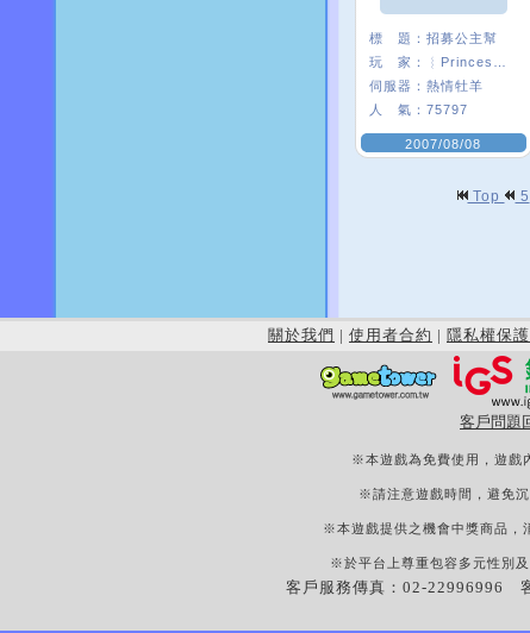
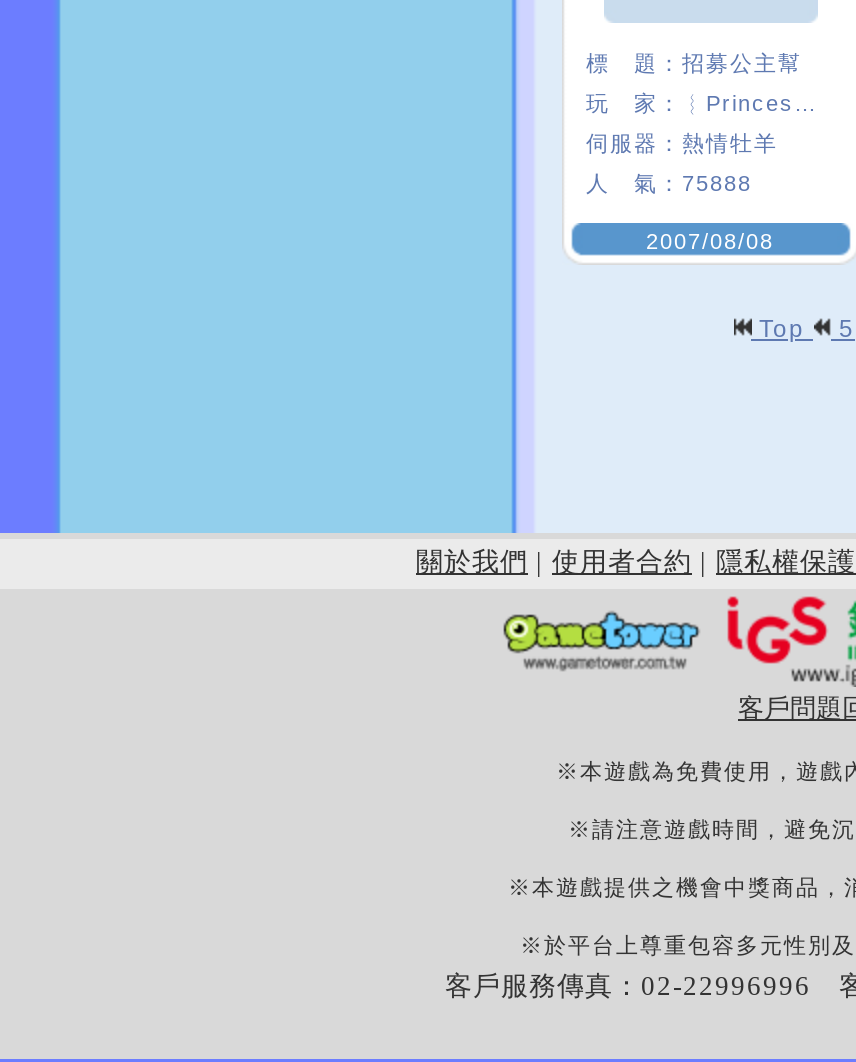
[369,102,468,117] 人 氣：75797 -> [586,171,752,195] 人 氣：75888

